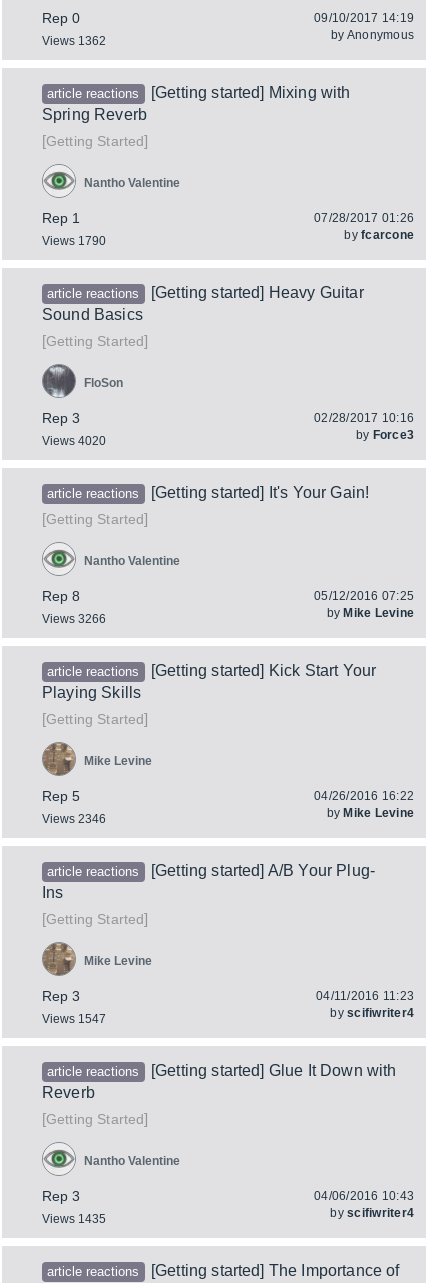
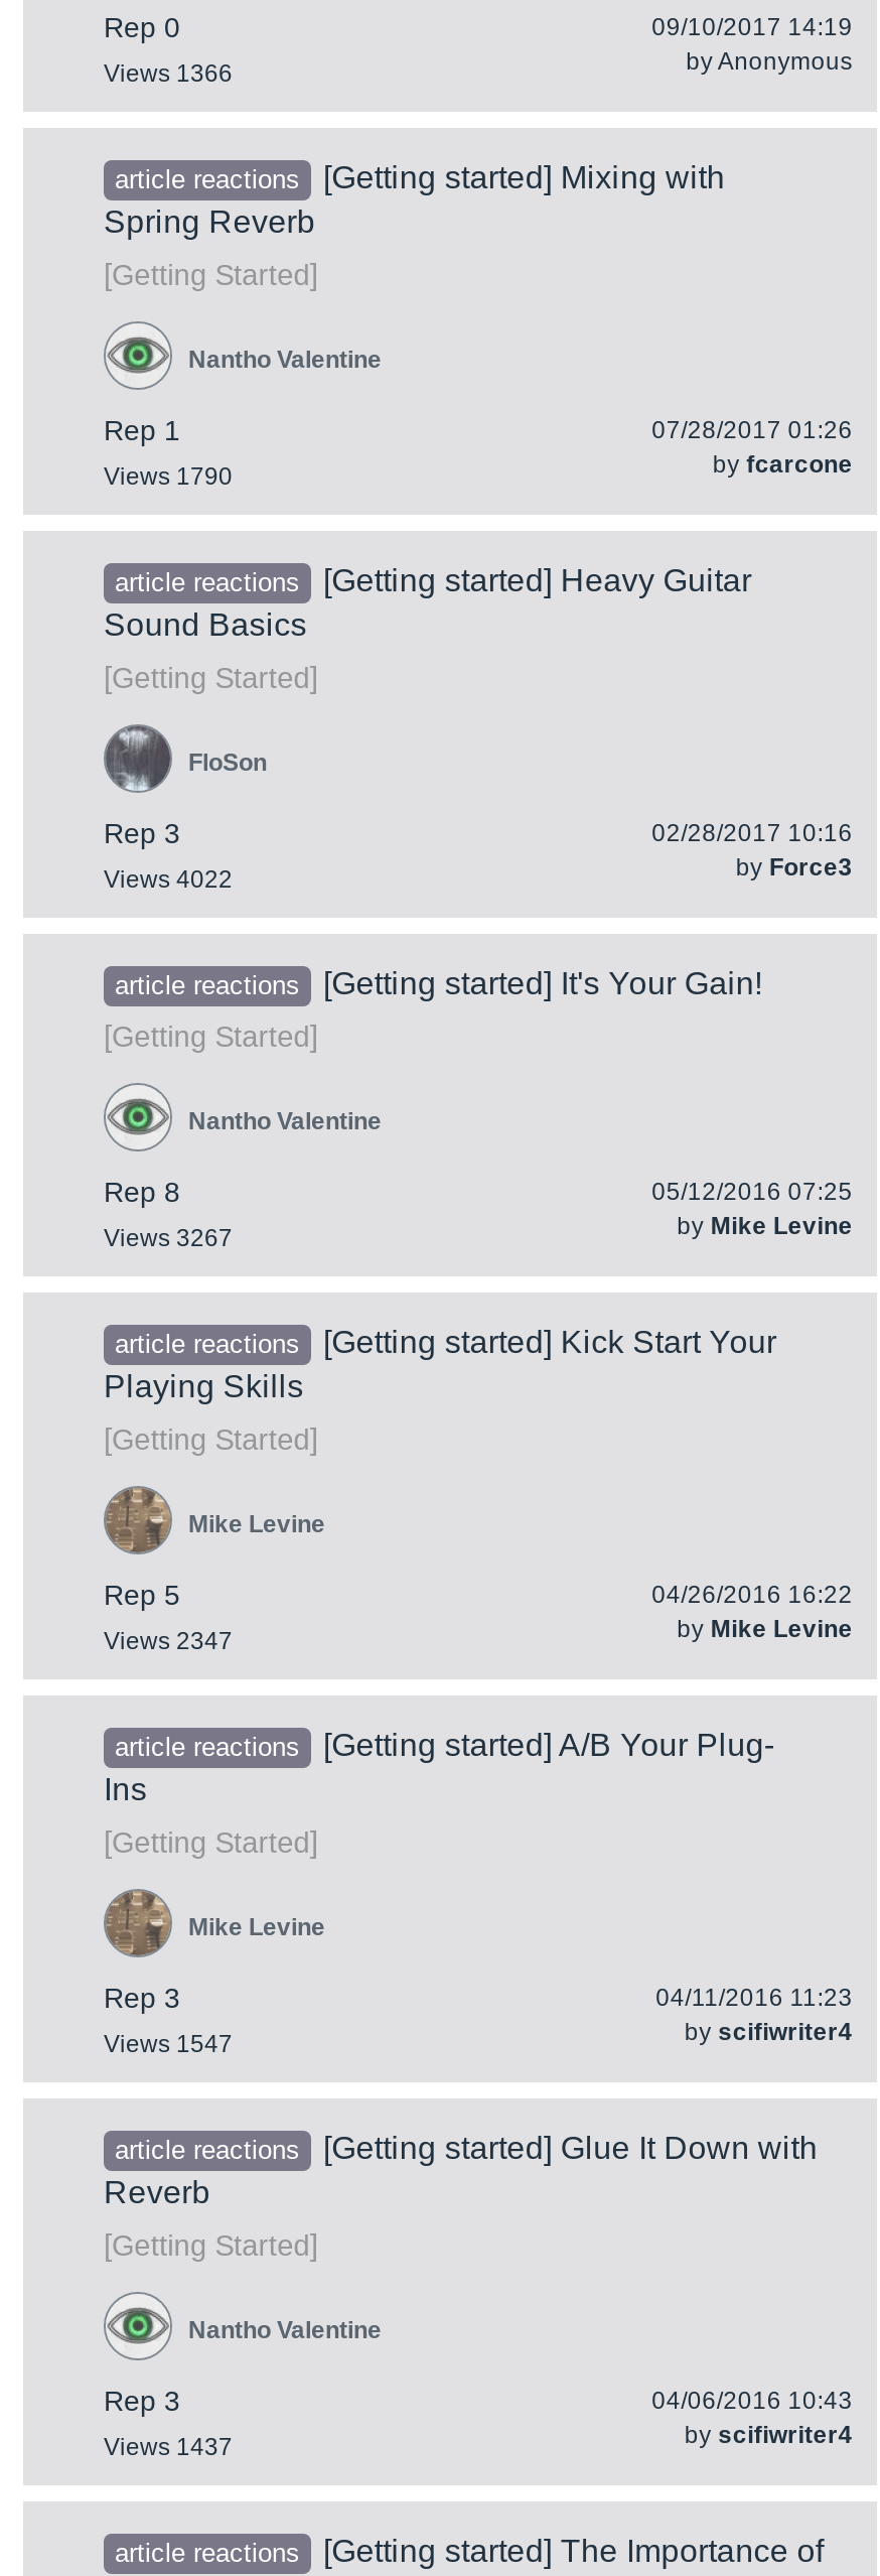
[42,34,106,48] Views 1362 -> [104,59,233,88] Views 1366
[42,434,106,448] Views 4020 -> [104,865,233,894] Views 4022
[42,612,106,626] Views 3266 -> [104,1224,233,1252] Views 3267
[42,812,106,826] Views 2346 -> [104,1627,233,1655] Views 2347
[42,1212,106,1226] Views 1435 -> [104,2433,233,2461] Views 1437

